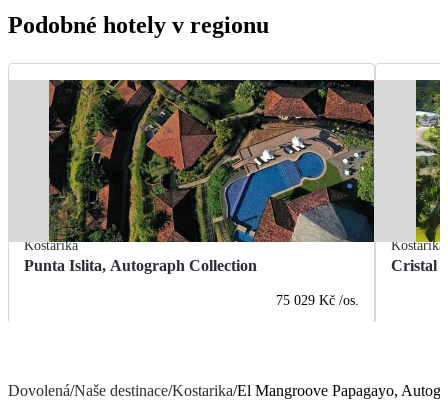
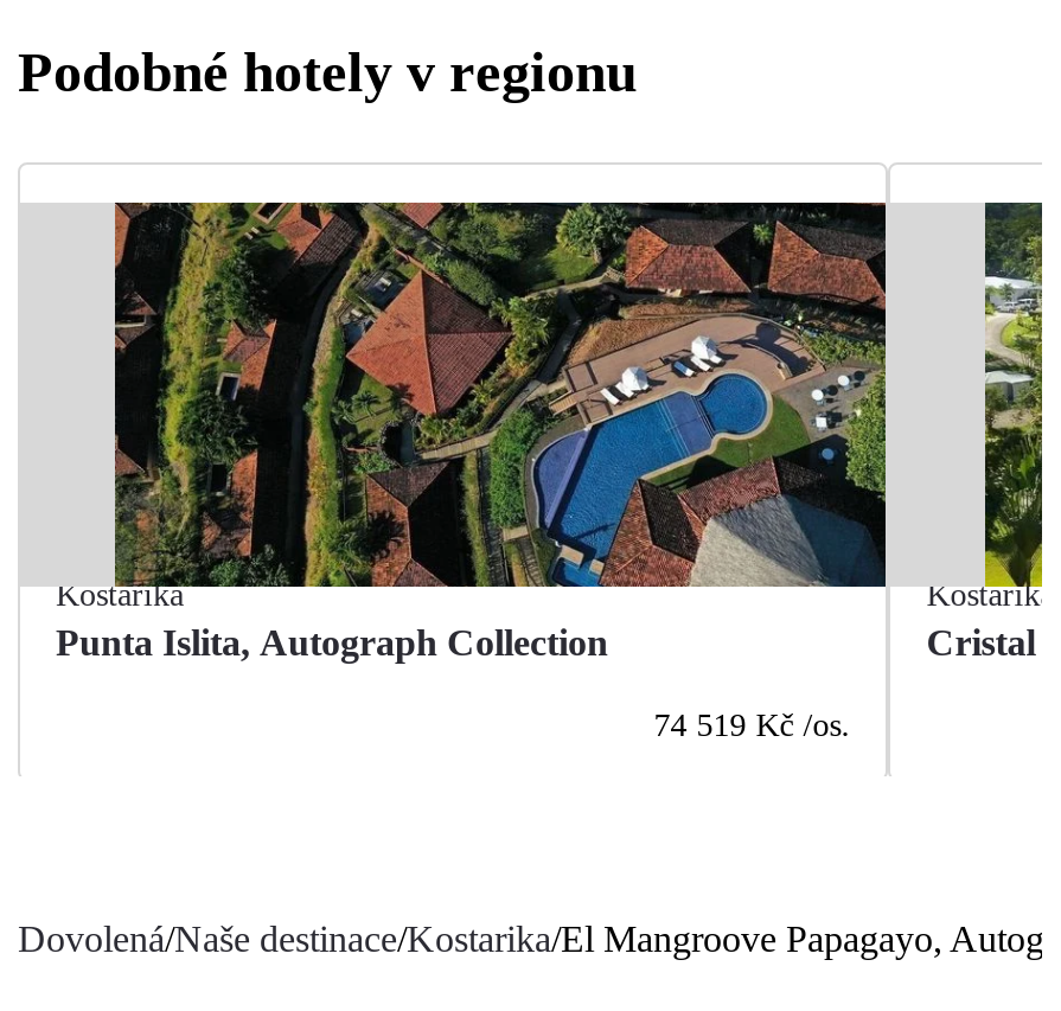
[276,293,359,308] 75 029 Kč /os. -> [654,708,850,743] 74 519 Kč /os.

